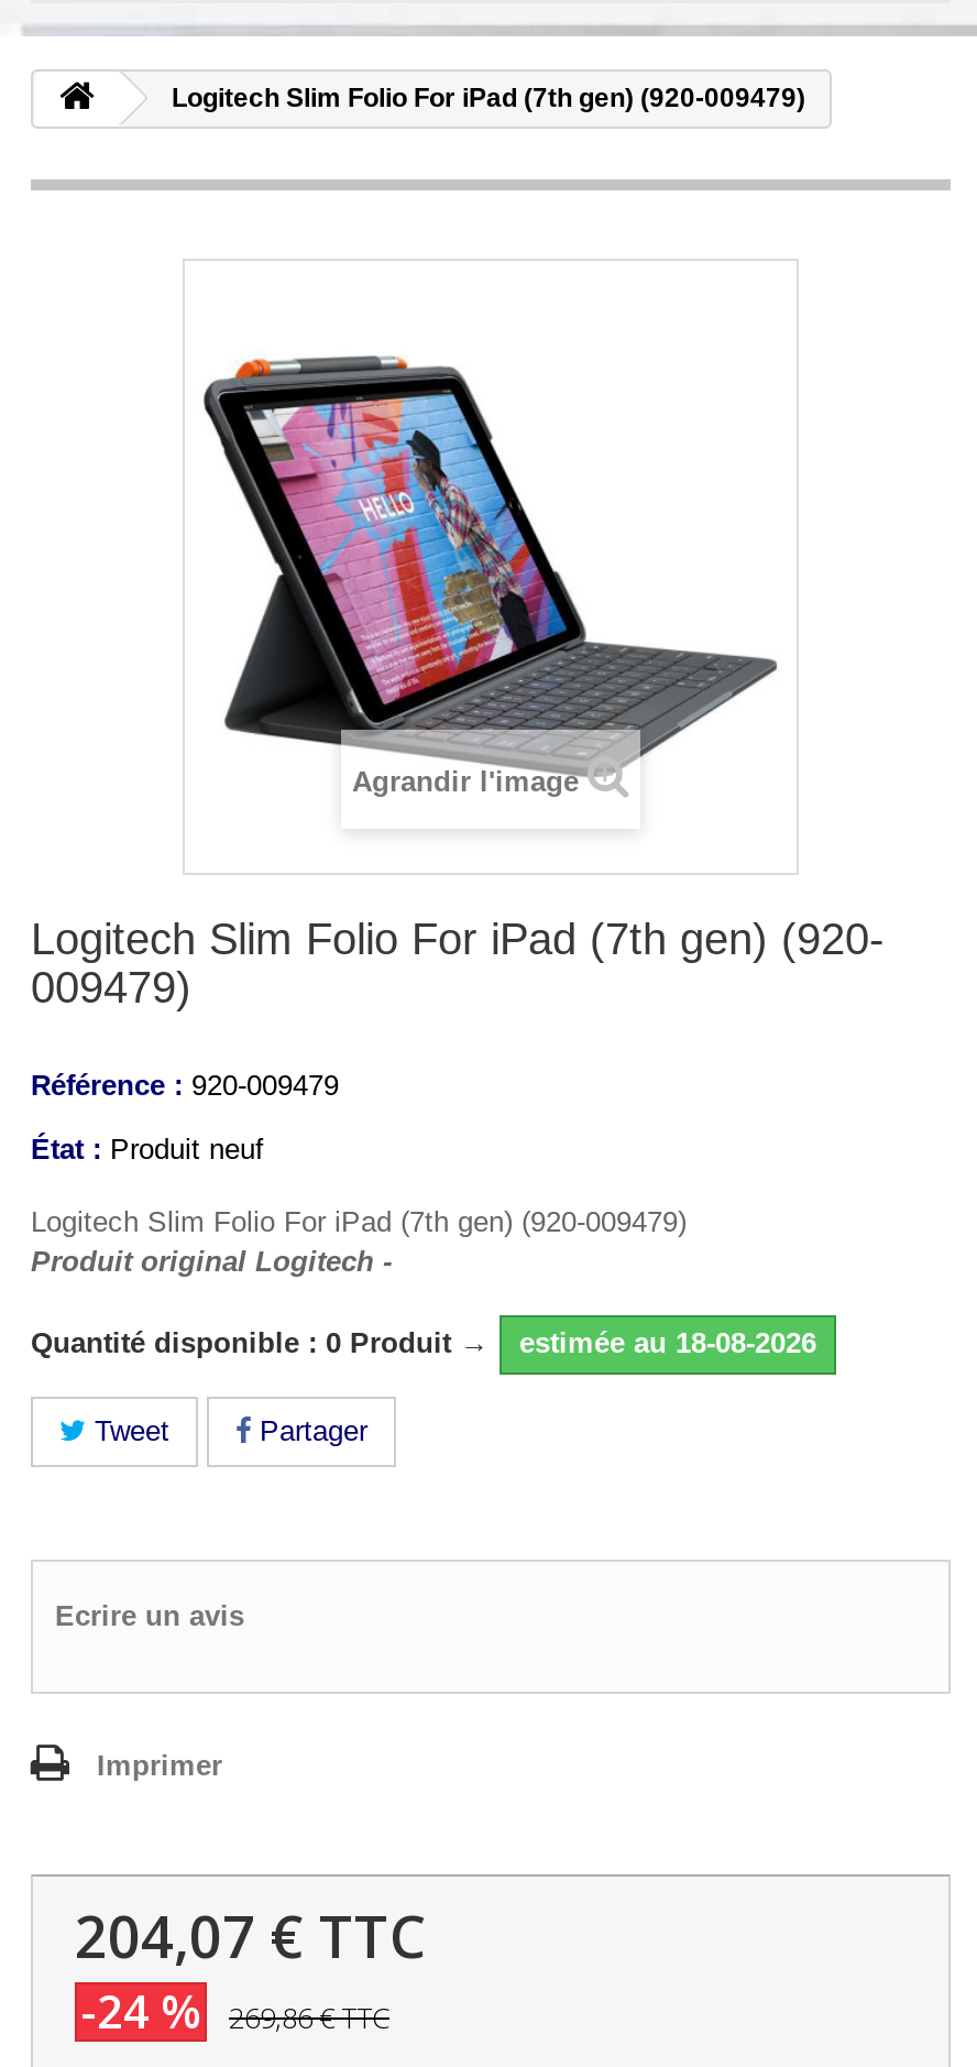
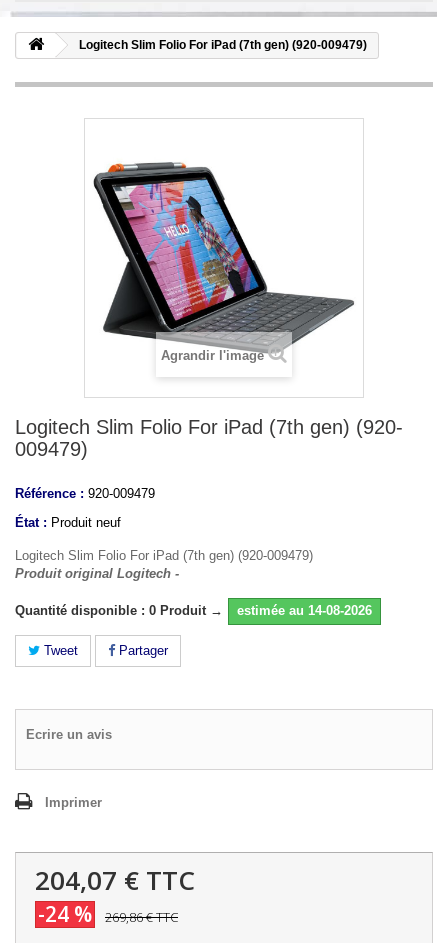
[519,1326,816,1359] estimée au 18-08-2026 -> [237,603,372,618] estimée au 14-08-2026

